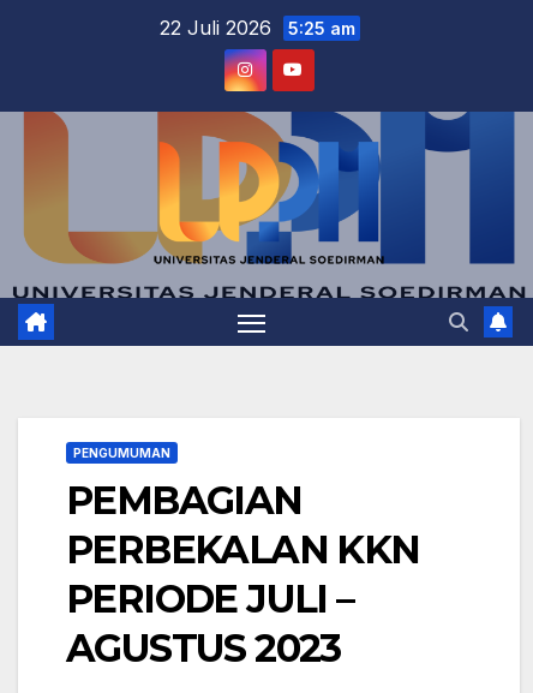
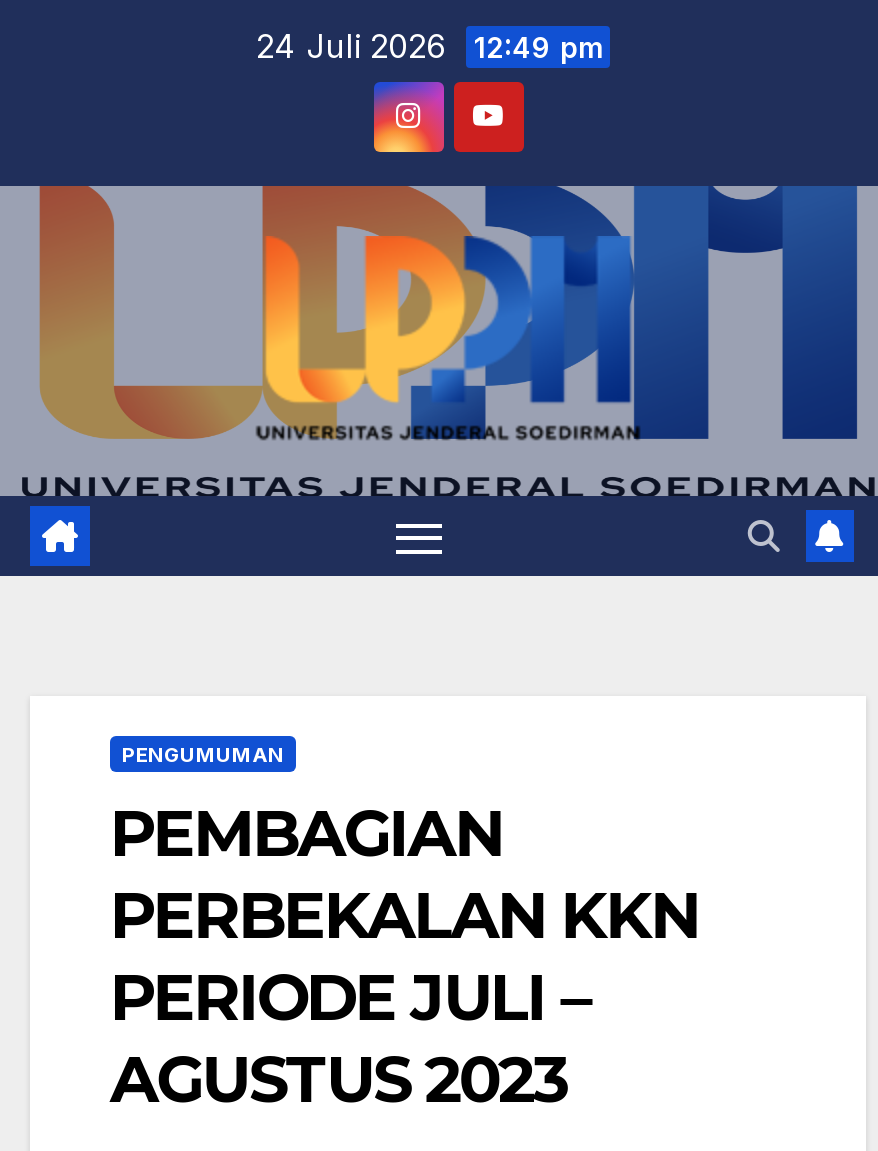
[160,16,355,40] 22 Juli 2026 5:25 am -> [256,26,602,66] 24 Juli 2026 12:49 pm

